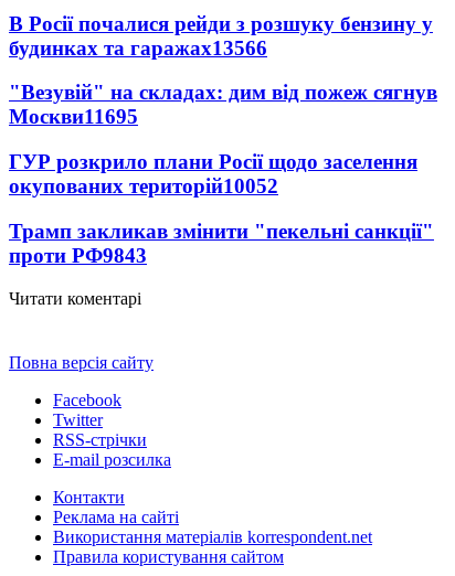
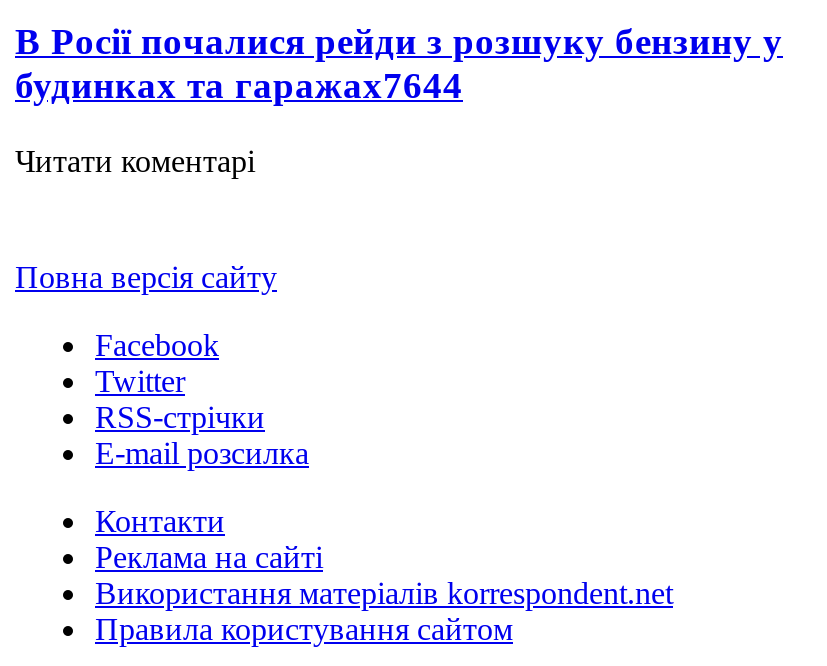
[9,36,437,267] будинках та гаражах13566 | "Везувій" на складах: дим від пожеж сягнув | Москви11695 | ГУР розкрило плани Росії щодо заселення | окупованих територій10052 | Трамп закликав змінити "пекельні санкції" | проти РФ9843 -> [15,63,463,105] будинках та гаражах7644

